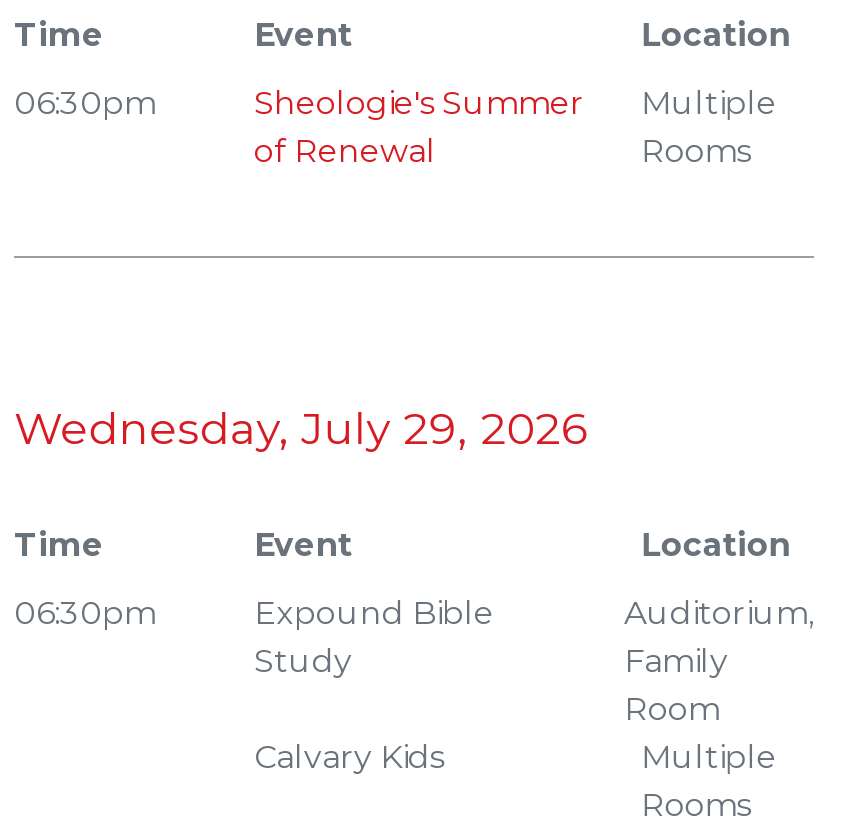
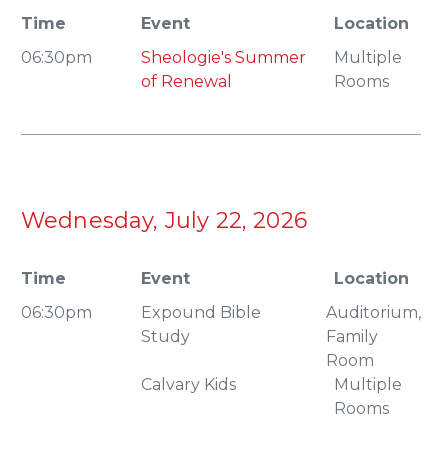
[14,402,588,456] Wednesday, July 29, 2026 -> [21,207,307,234] Wednesday, July 22, 2026

